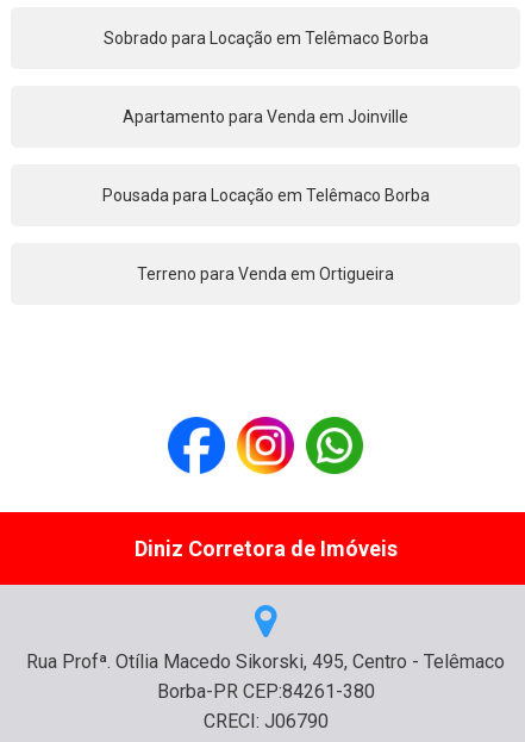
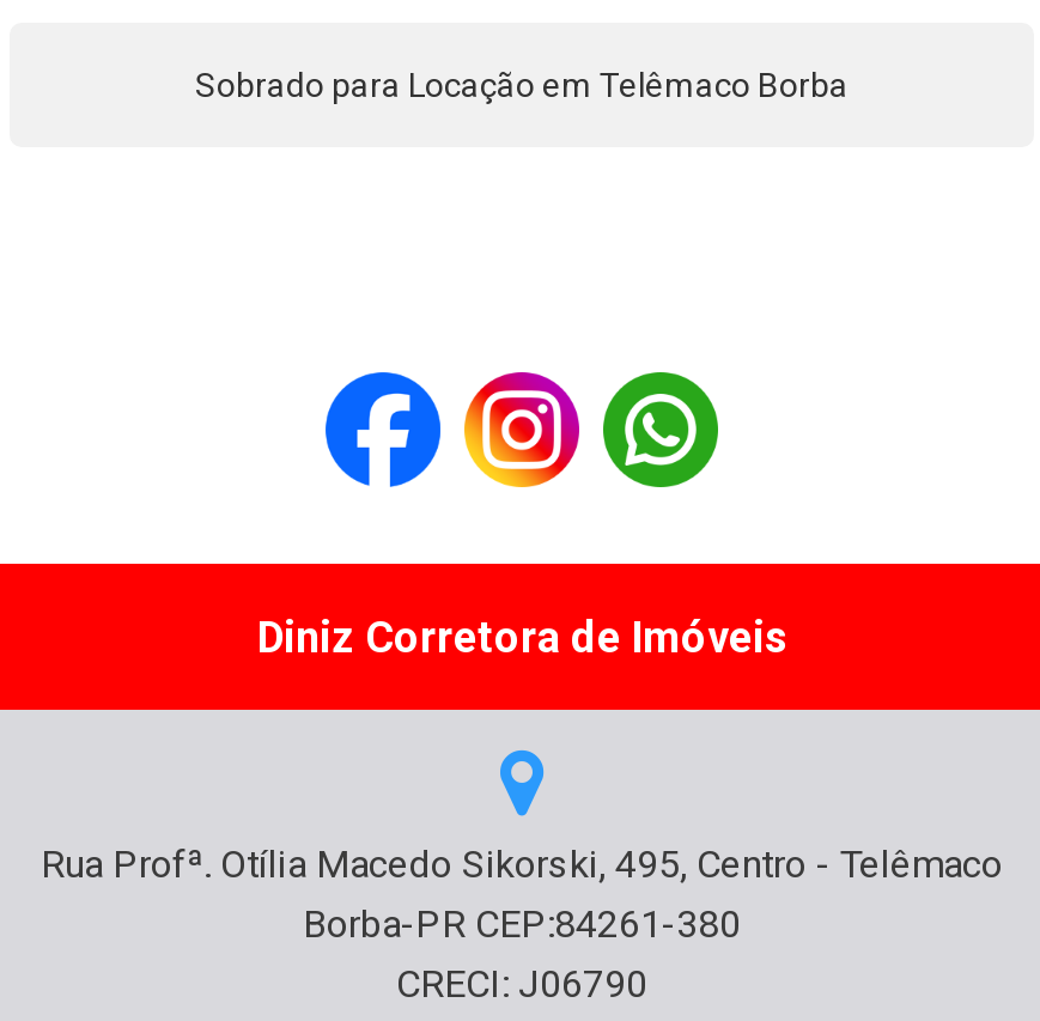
[123,107,408,126] Apartamento para Venda em Joinville -> none
[102,185,429,204] Pousada para Locação em Telêmaco Borba -> none
[137,264,394,283] Terreno para Venda em Ortigueira -> none

